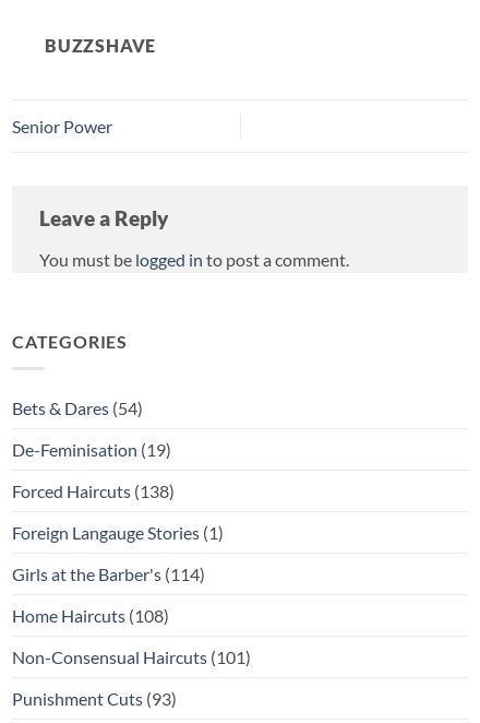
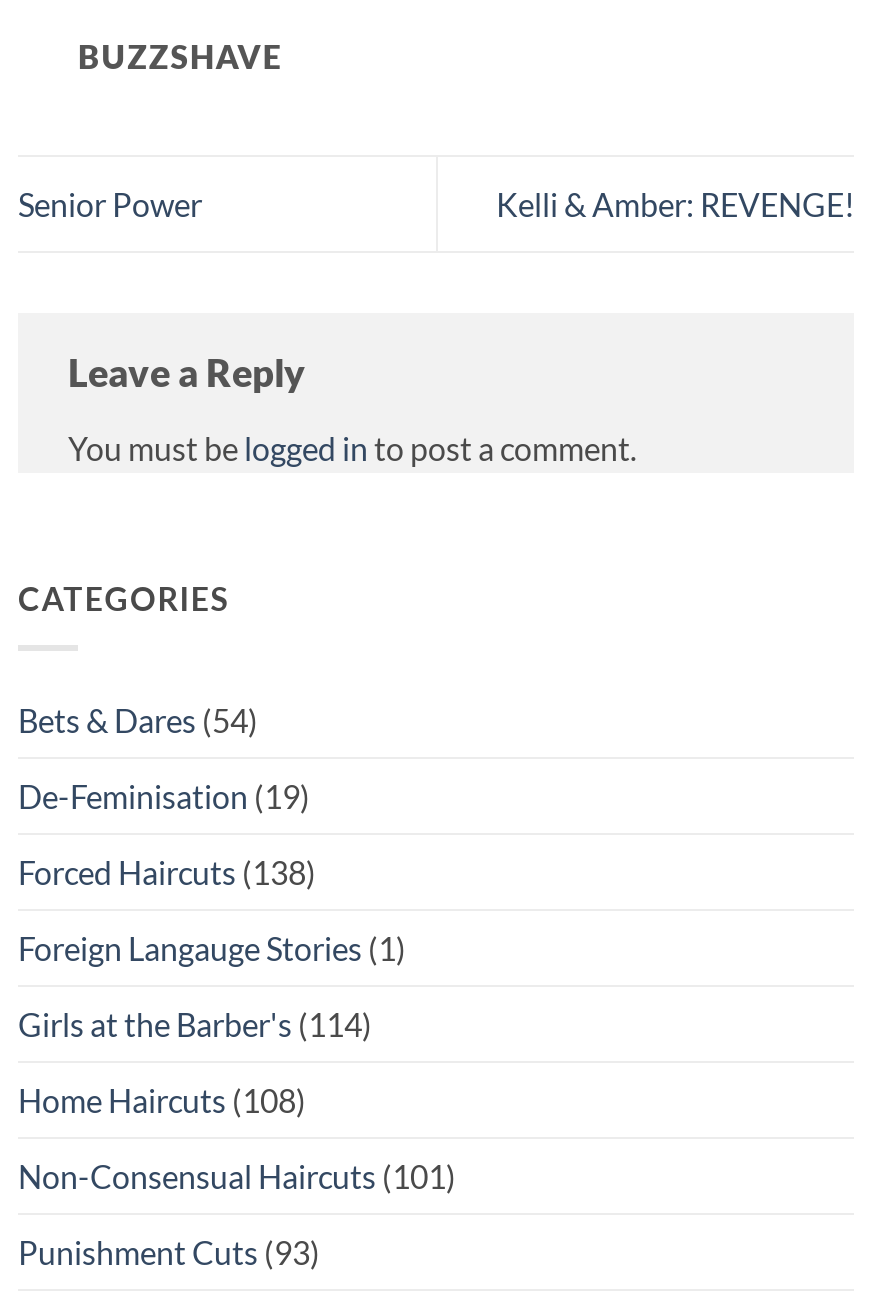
none -> [496,185,854,223] Kelli & Amber: REVENGE!

